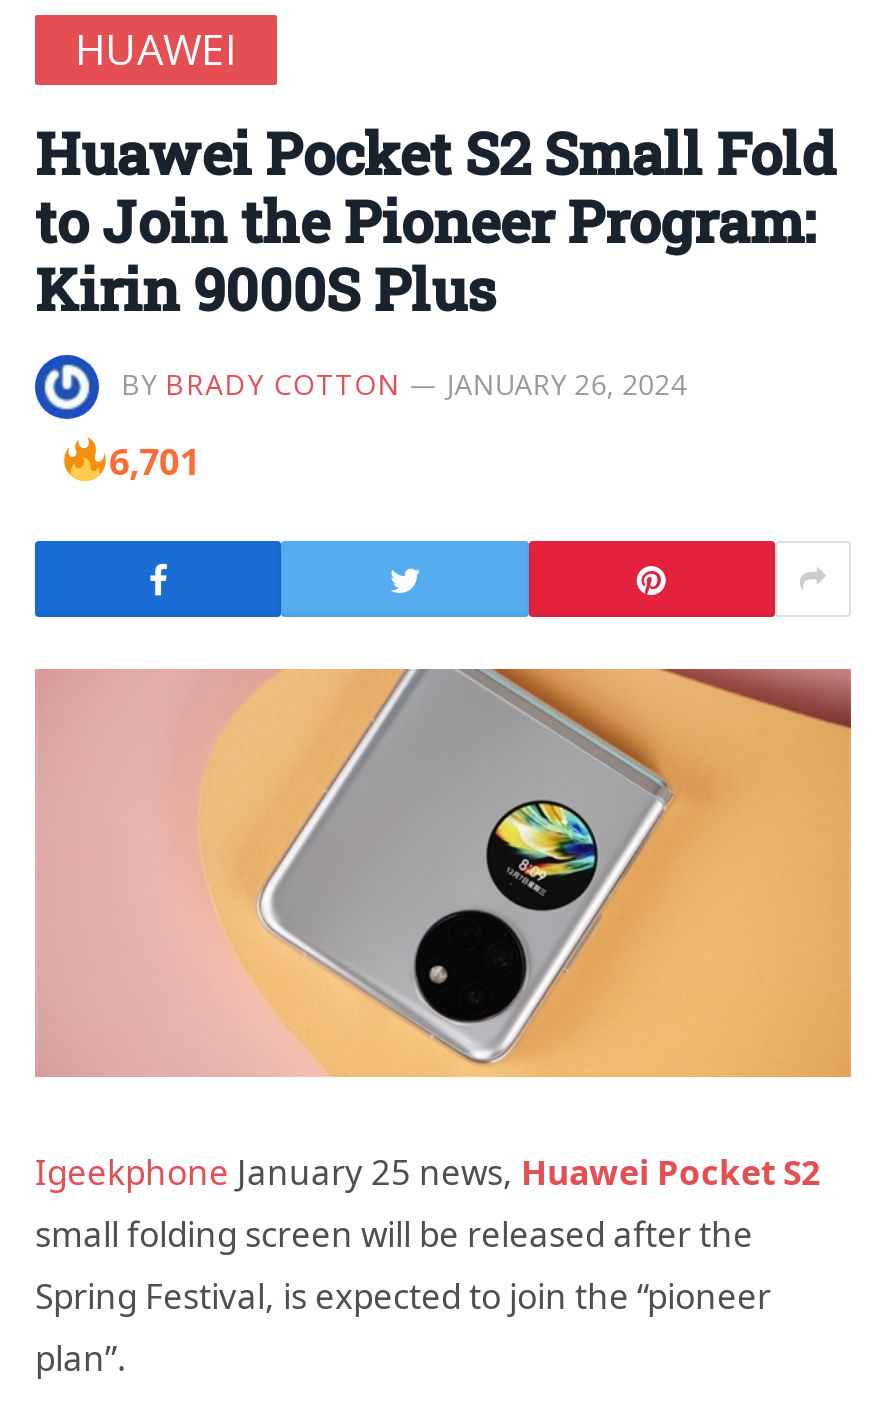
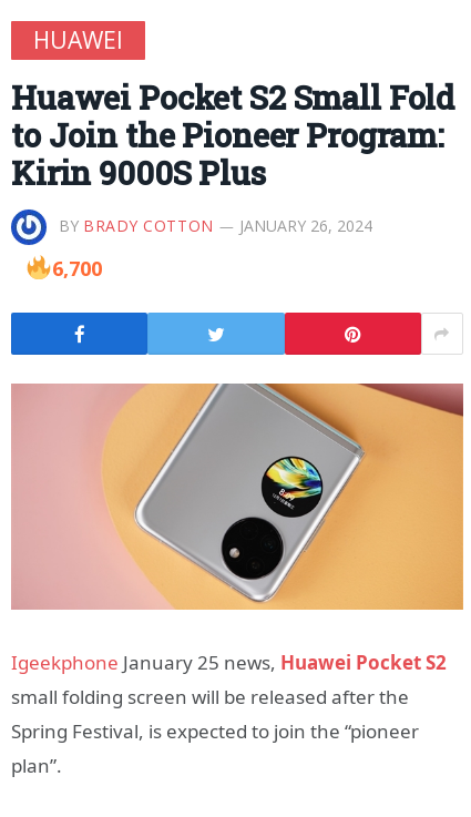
[109,436,199,484] 6,701 -> [52,254,102,281] 6,700

